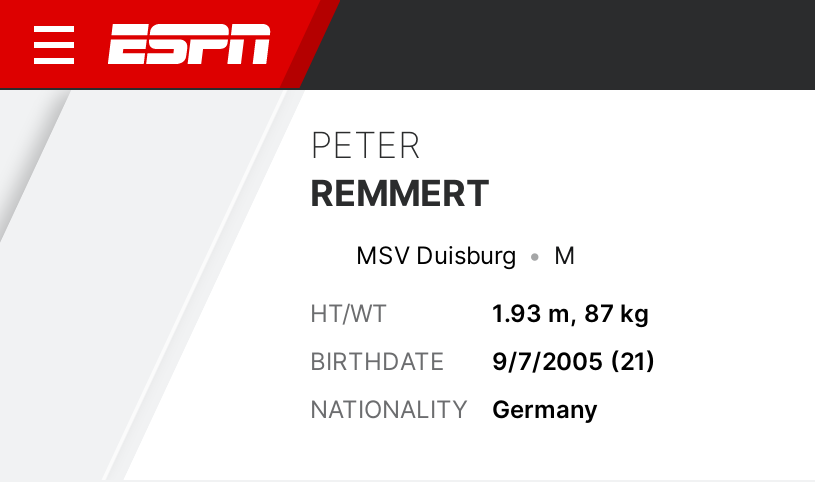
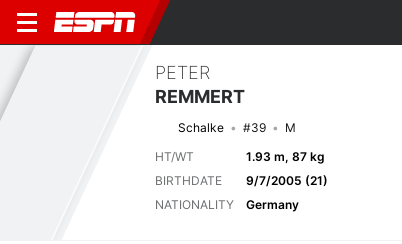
[356,239,516,269] MSV Duisburg -> [178,119,266,134] Schalke | #39

